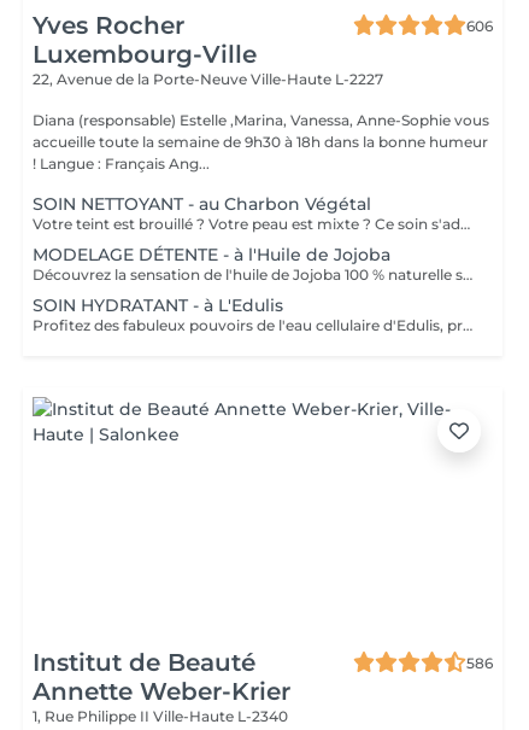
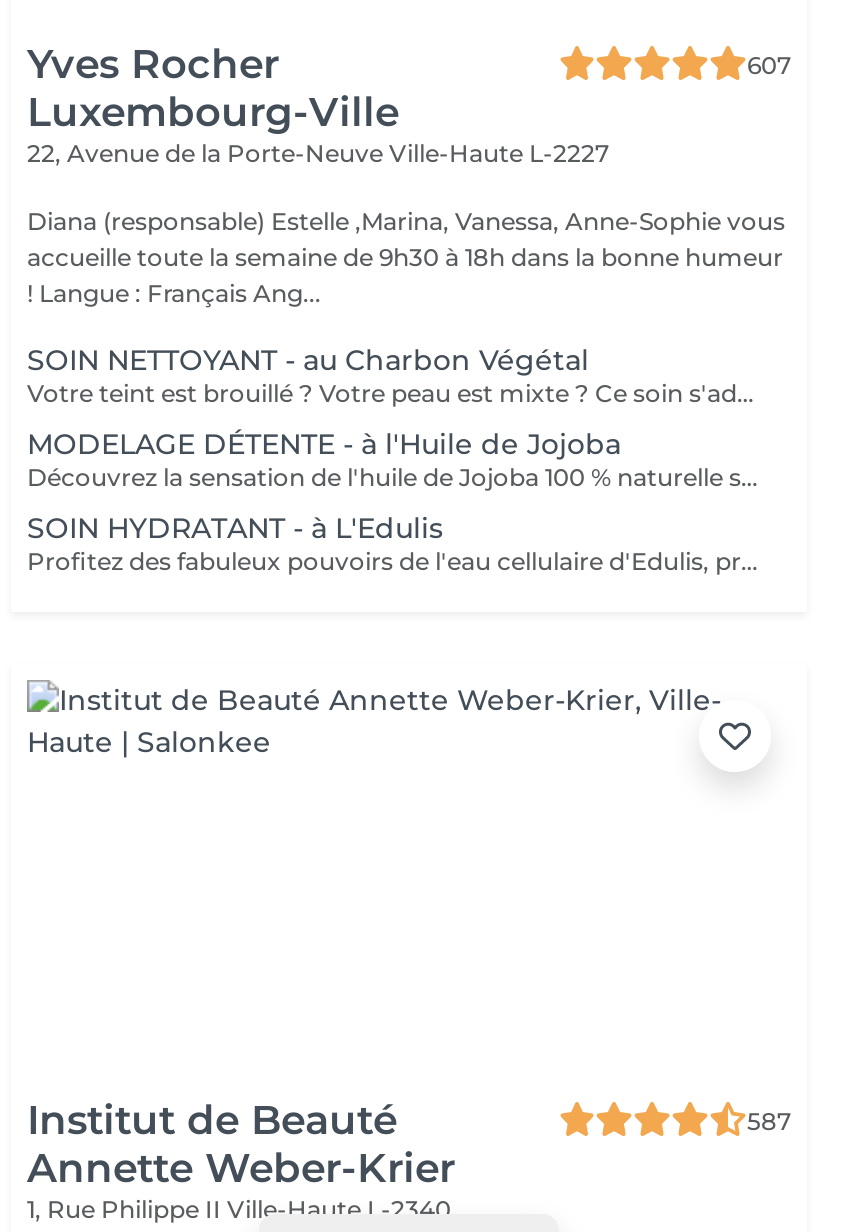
[466,17,493,35] 606 -> [747,50,791,80] 607
[466,654,493,672] 586 -> [747,1106,791,1136] 587

